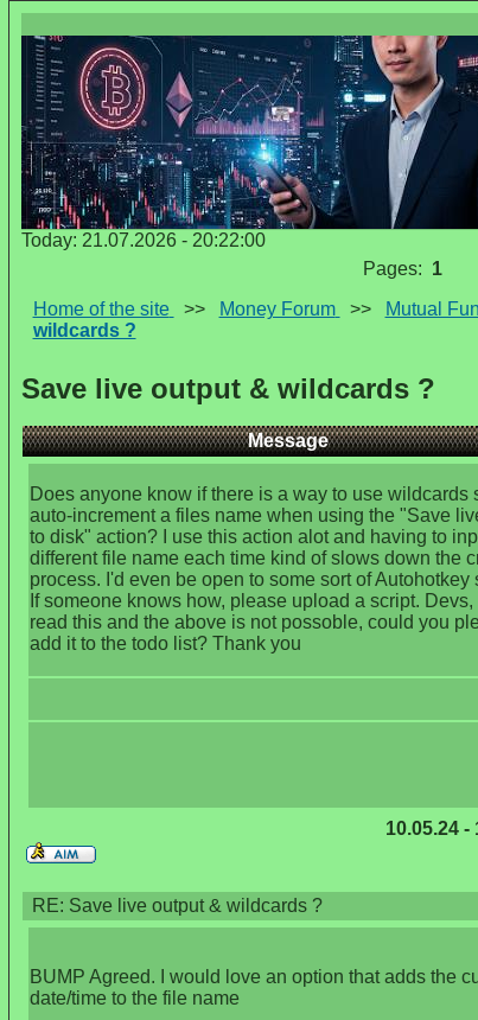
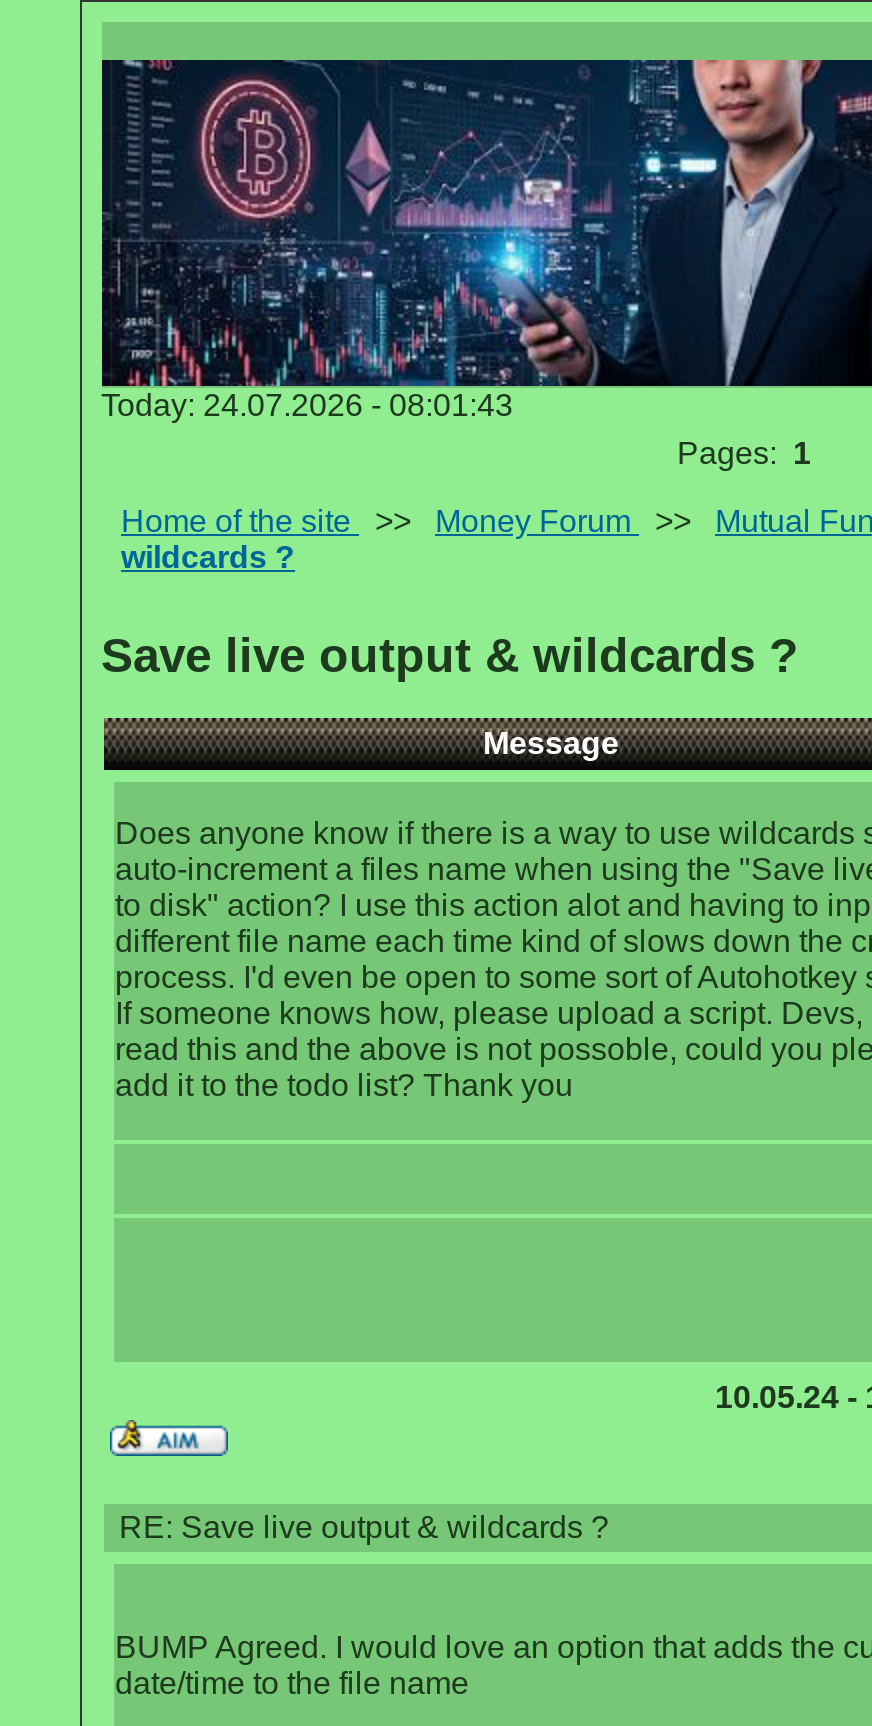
[21,230,265,250] Today: 21.07.2026 - 20:22:00 -> [101,388,513,422] Today: 24.07.2026 - 08:01:43

